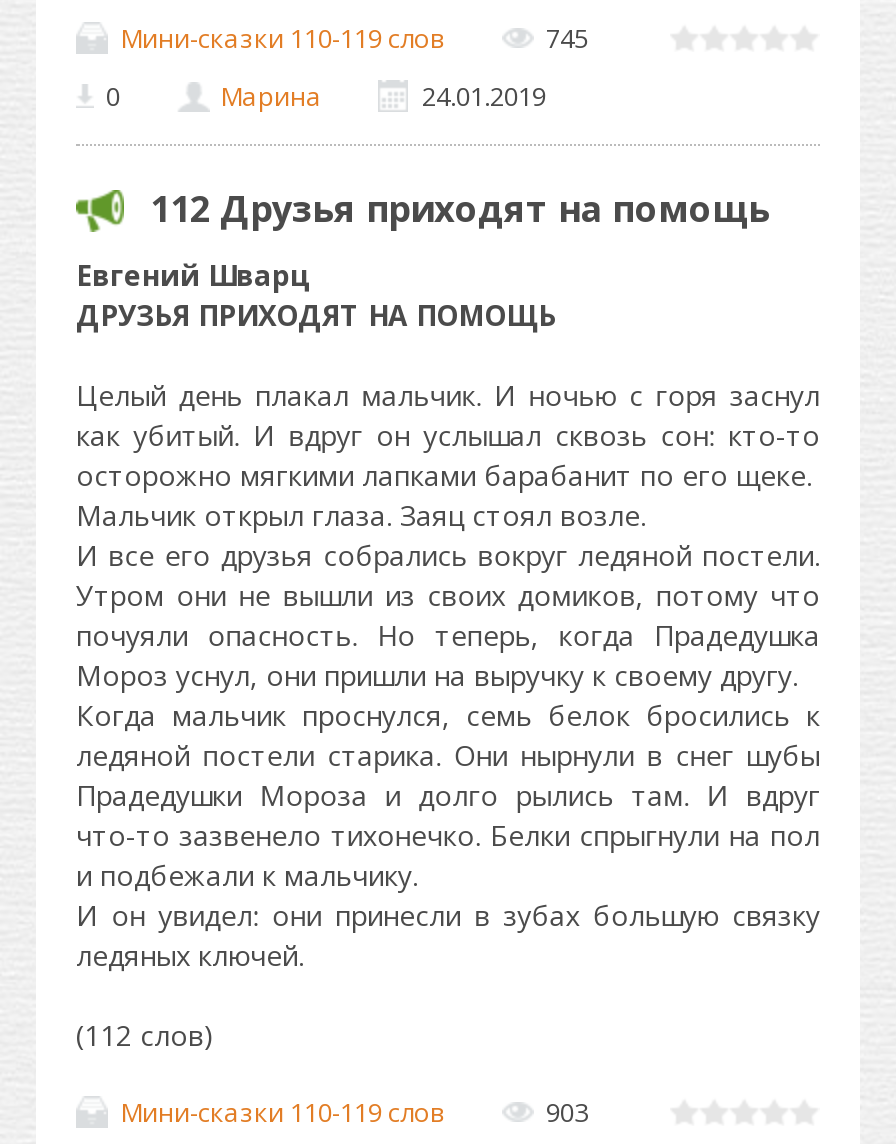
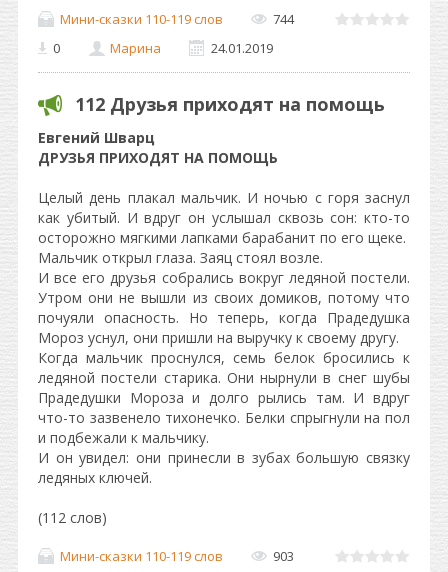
[546,19,588,55] 745 -> [273,9,294,27] 744

